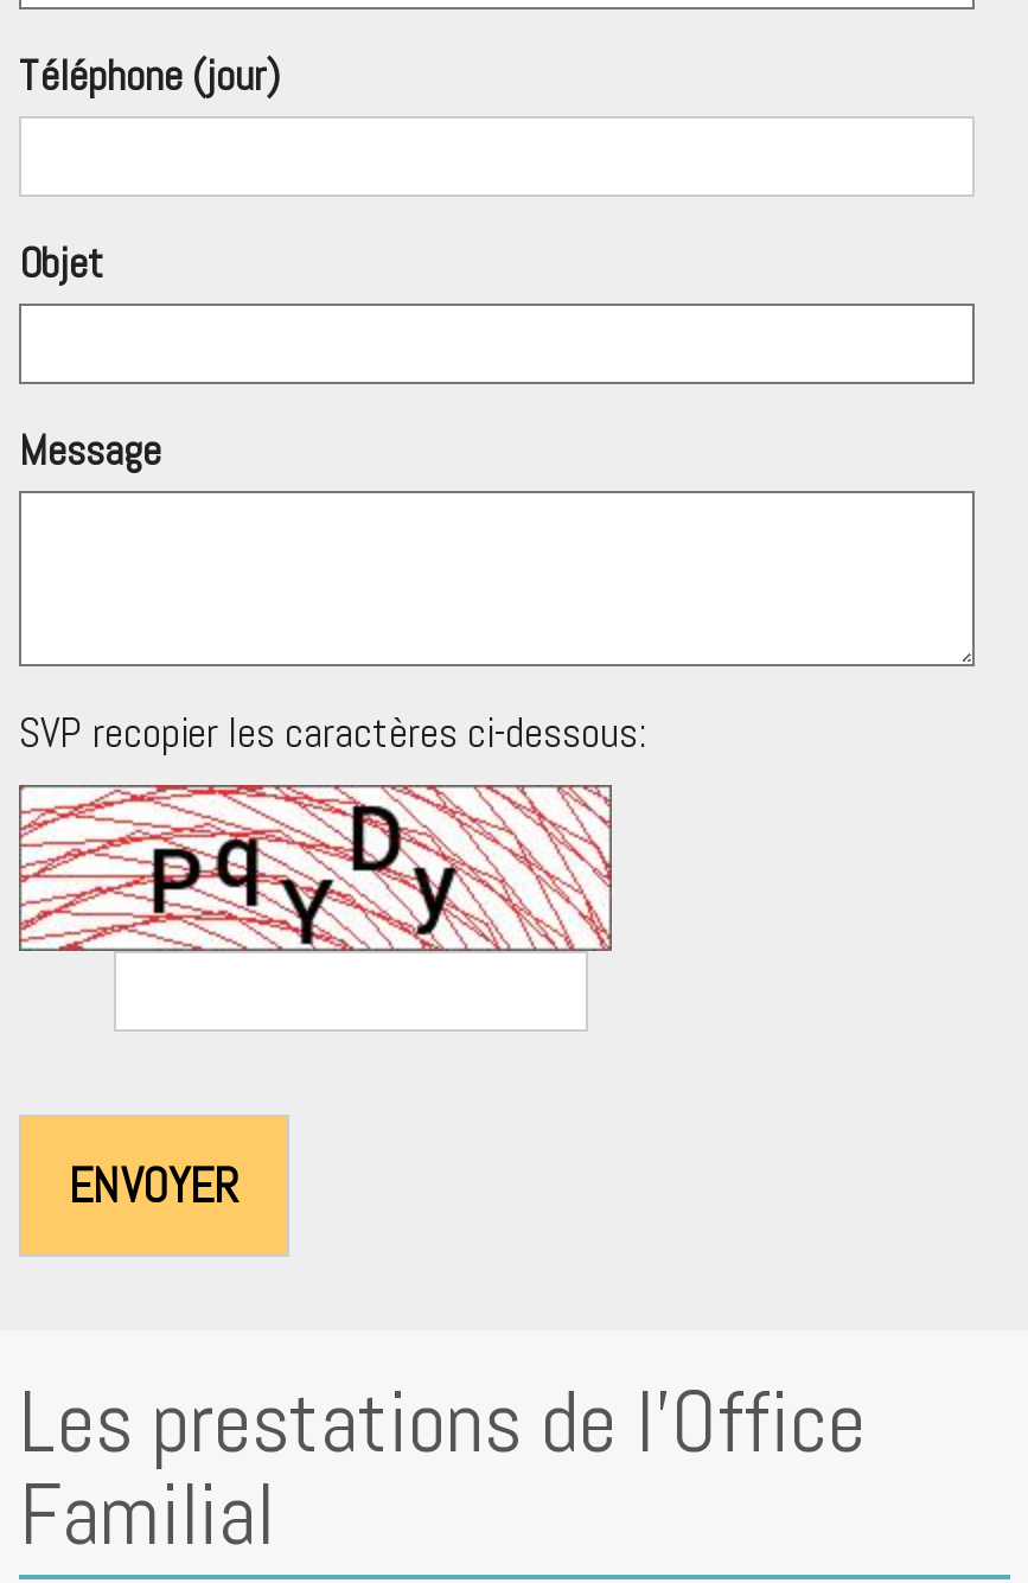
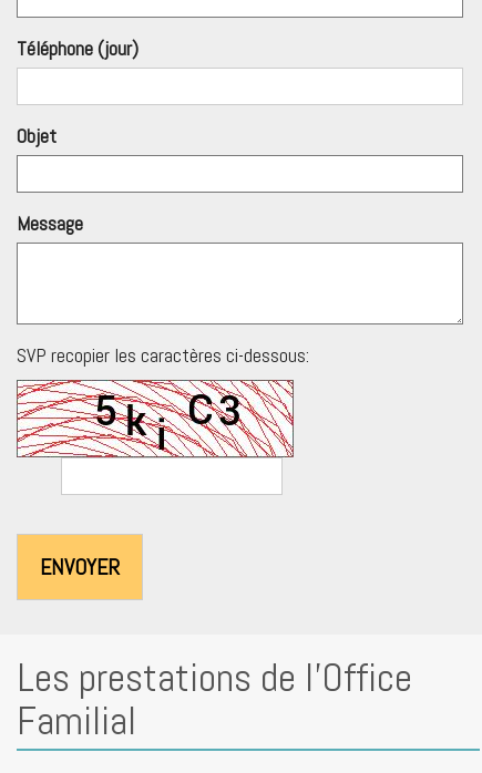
[19,783,612,953] [image] -> [16,379,294,458] [image]

